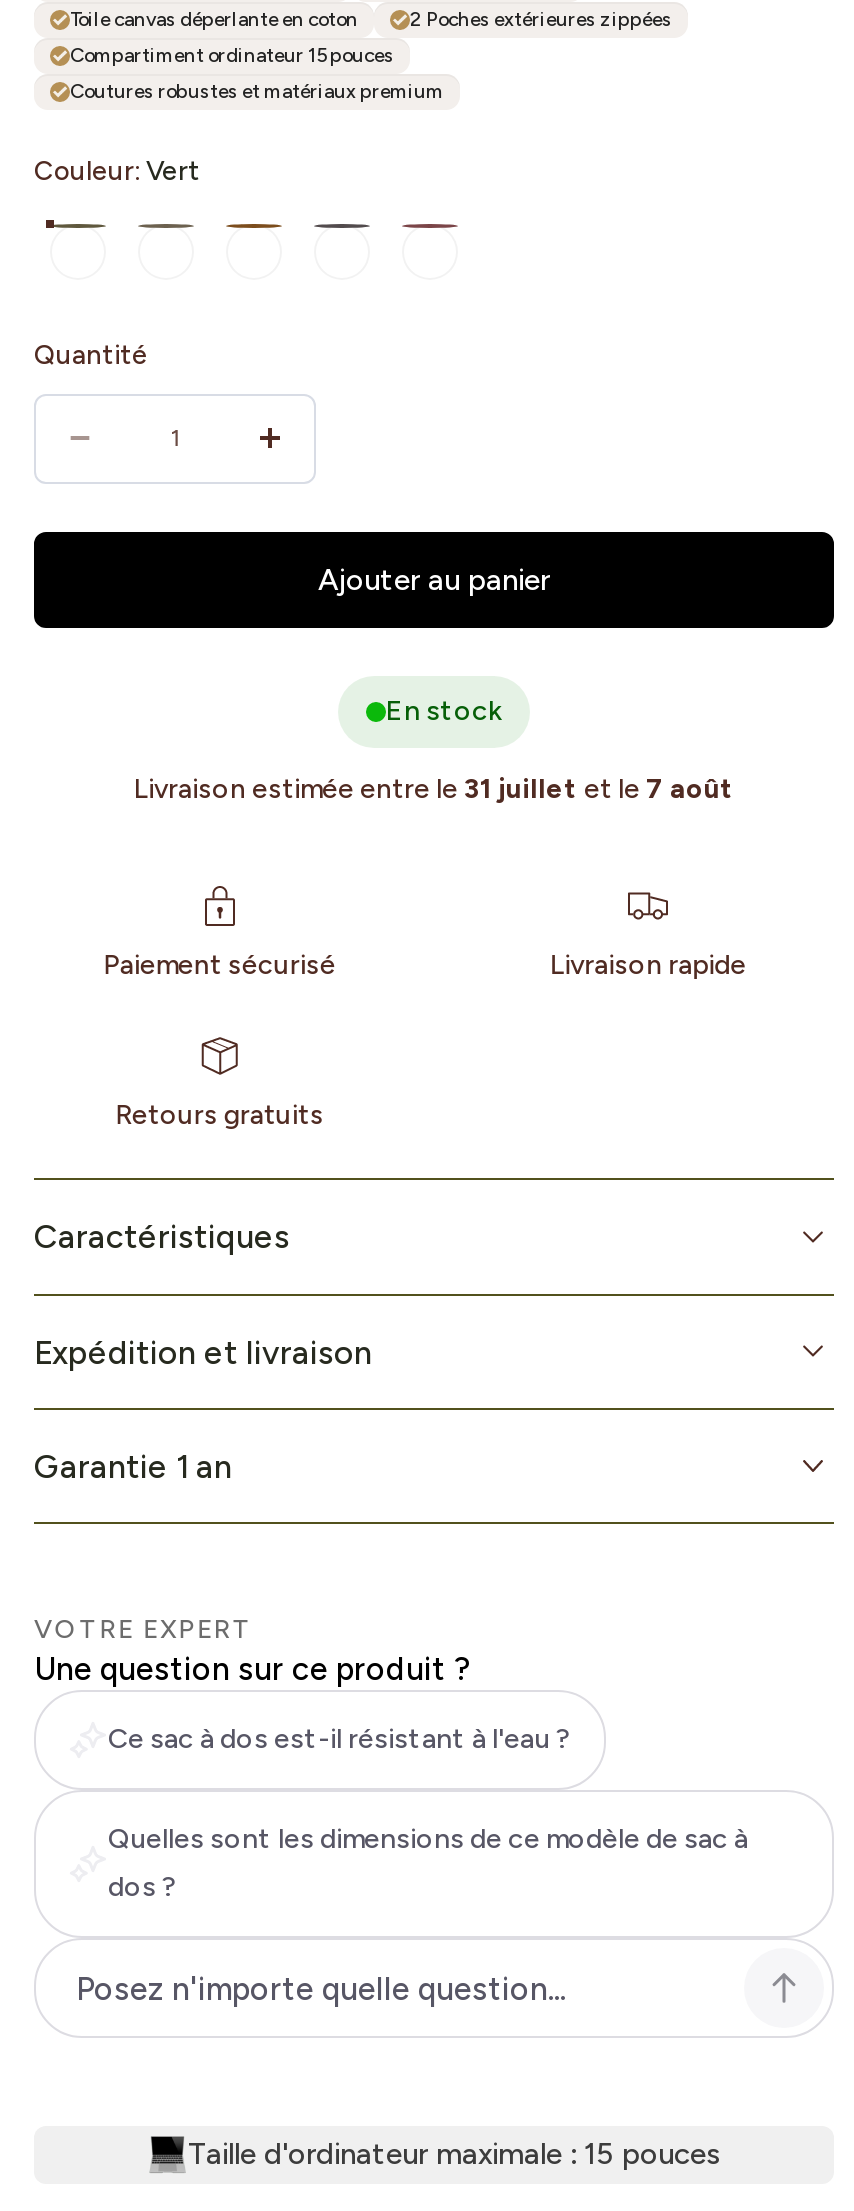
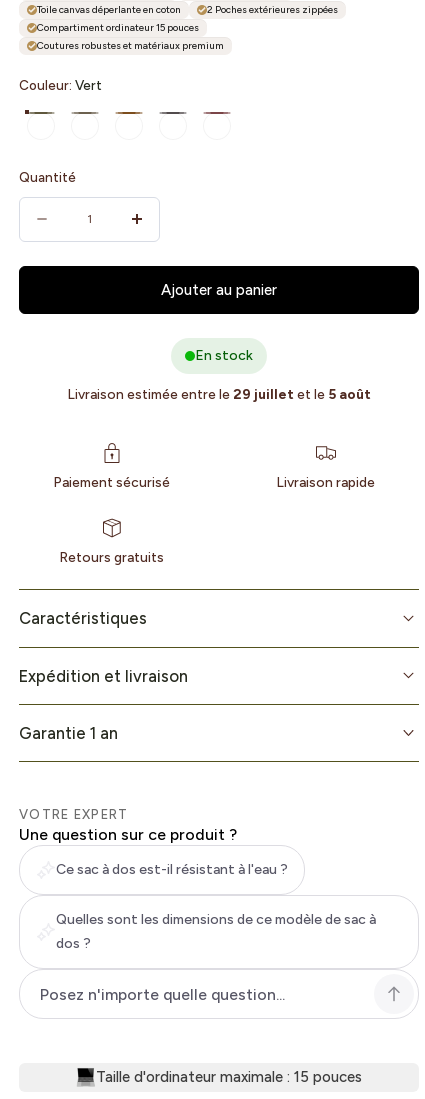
[134,771,734,803] Livraison estimée entre le 31 juillet et le 7 août -> [67,386,370,402] Livraison estimée entre le 29 juillet et le 5 août

